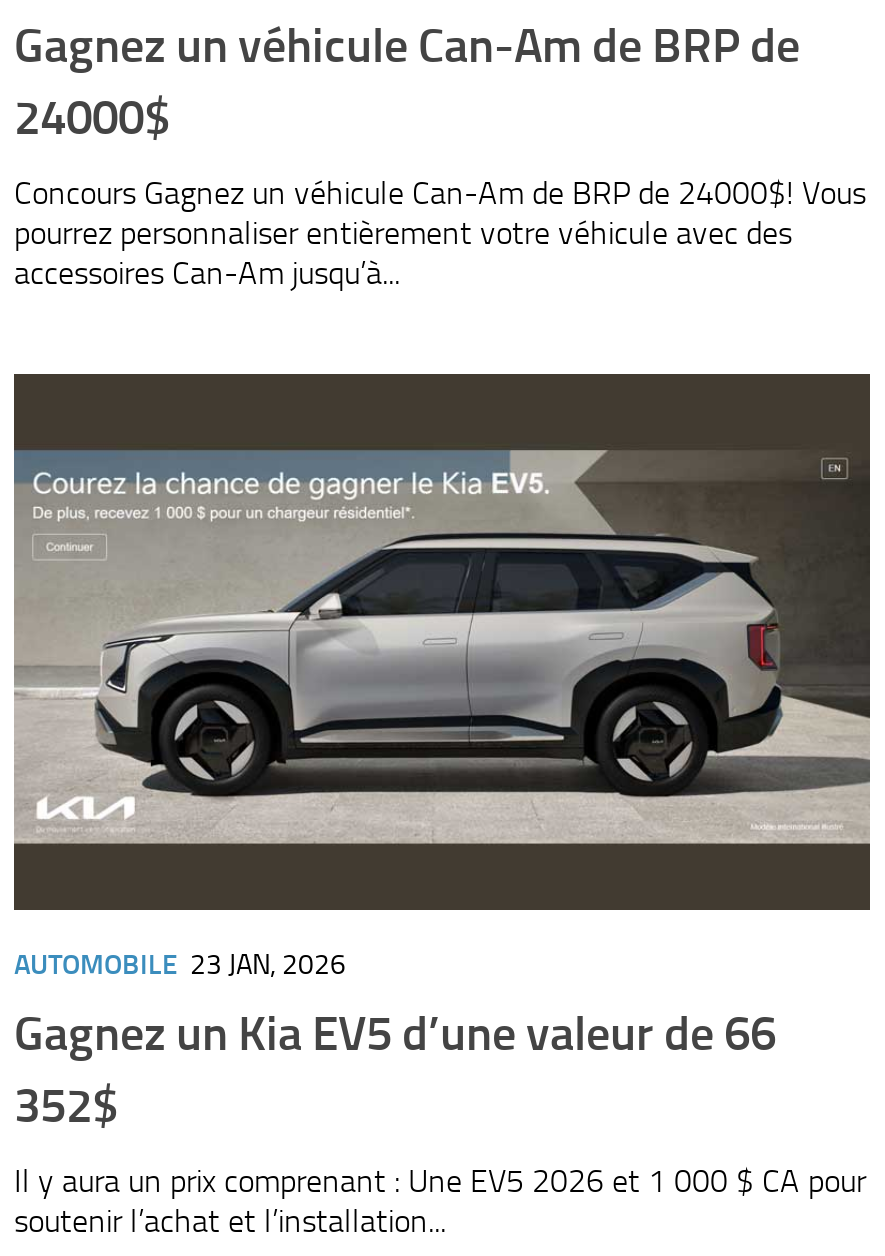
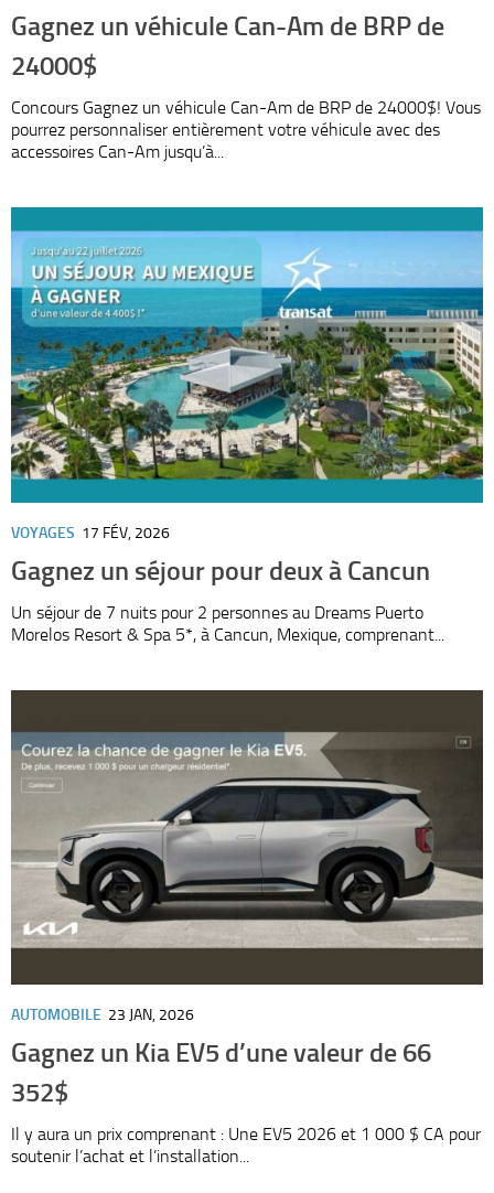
none -> [10,206,484,645] [image] | VOYAGES 17 FÉV, 2026 | Gagnez un séjour pour deux à Cancun | Un séjour de 7 nuits pour 2 personnes au Dreams Puerto | Morelos Resort & Spa 5*, à Cancun, Mexique, comprenant...

